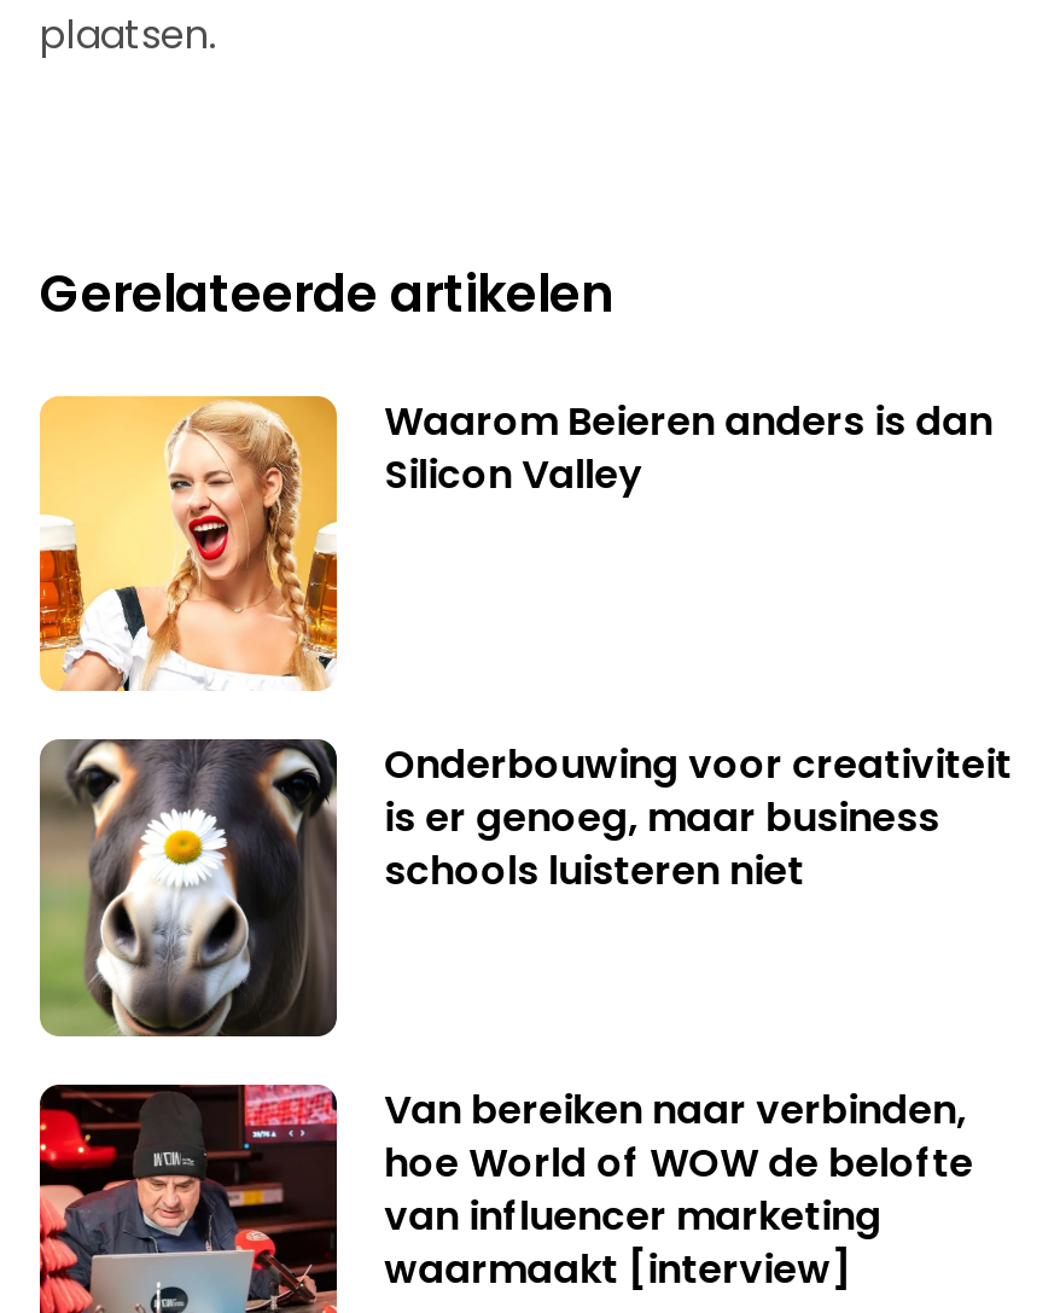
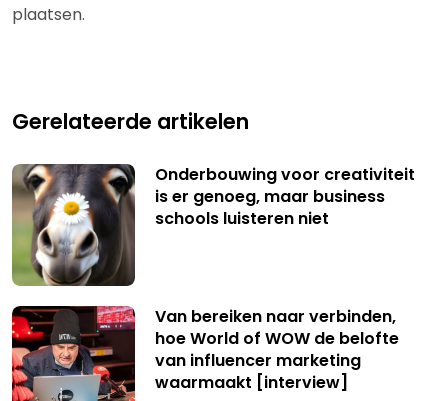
[37,393,993,693] [image] | Waarom Beieren anders is dan | Silicon Valley -> none

